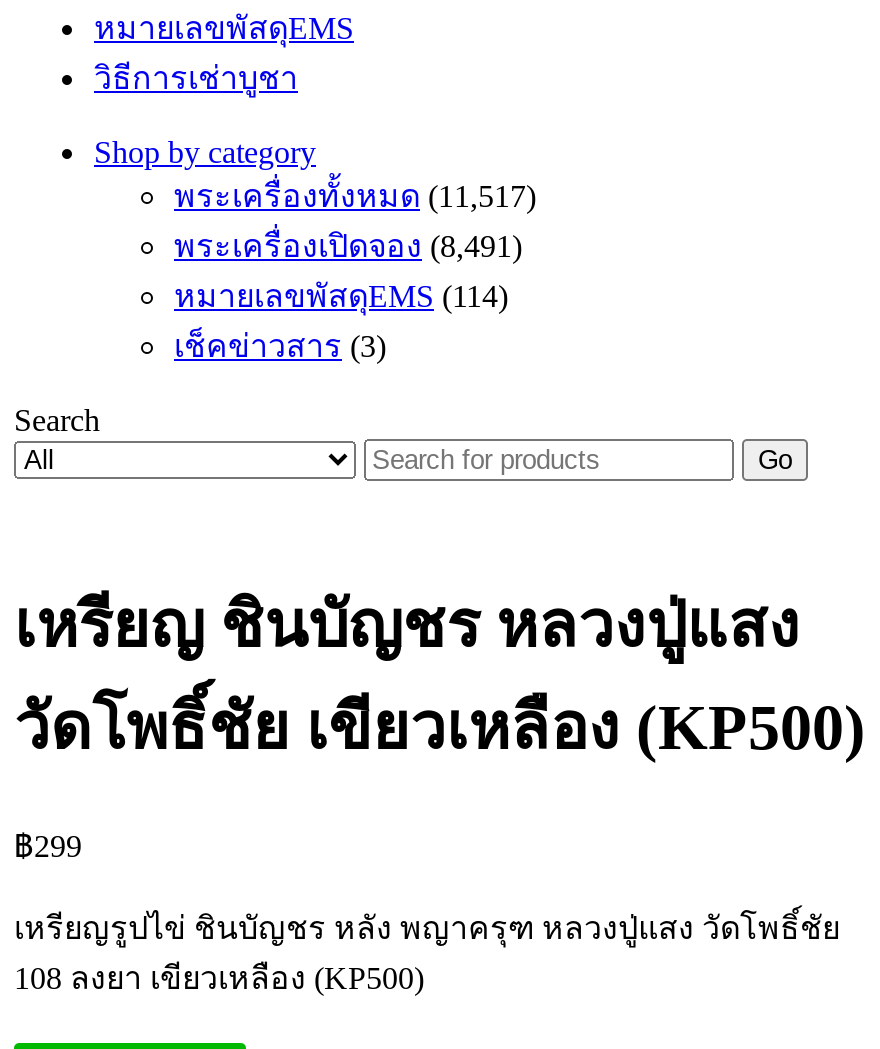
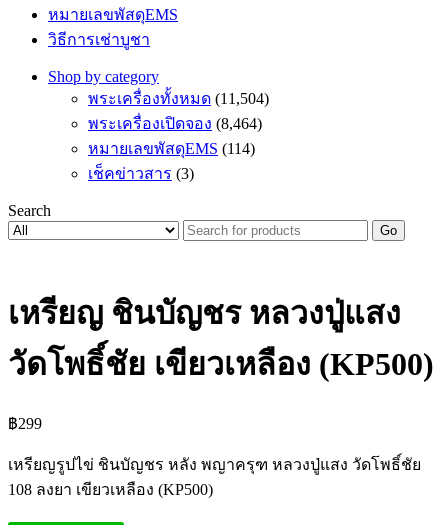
[174,179,536,213] พระเครื่องทั้งหมด(11,517) -> [88,90,269,107] พระเครื่องทั้งหมด(11,504)
[174,229,522,263] พระเครื่องเปิดจอง(8,491) -> [88,115,262,132] พระเครื่องเปิดจอง(8,464)

